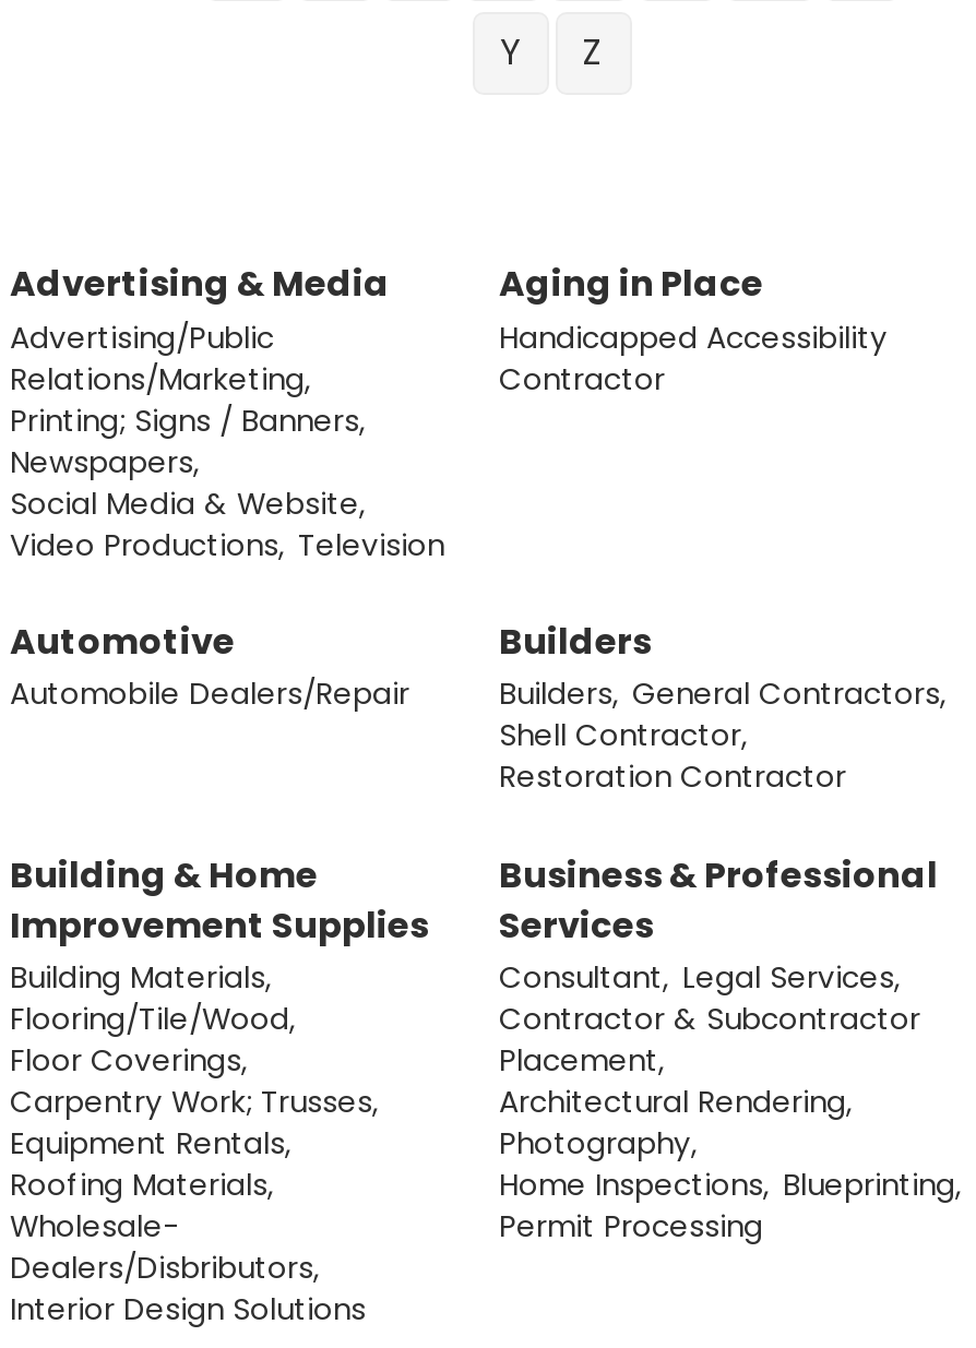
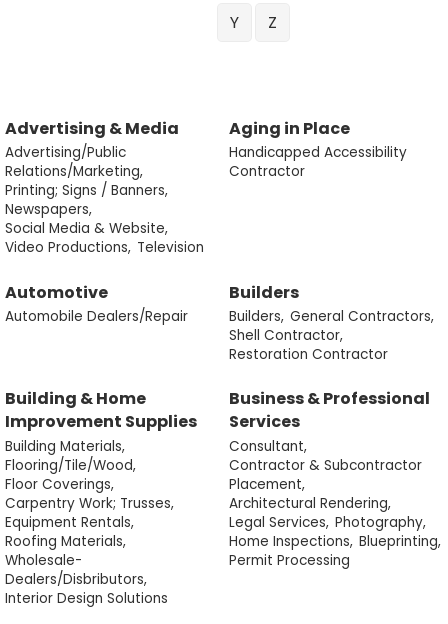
[499,958,901,999] Consultant, Legal Services, -> [229,437,307,456] Consultant,
[499,1124,698,1165] Photography, -> [229,513,426,532] Legal Services, Photography,

